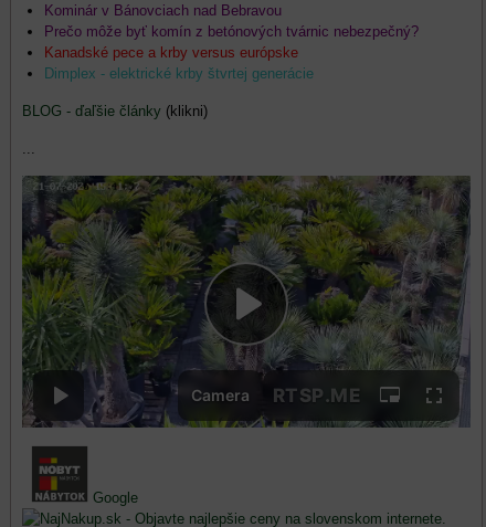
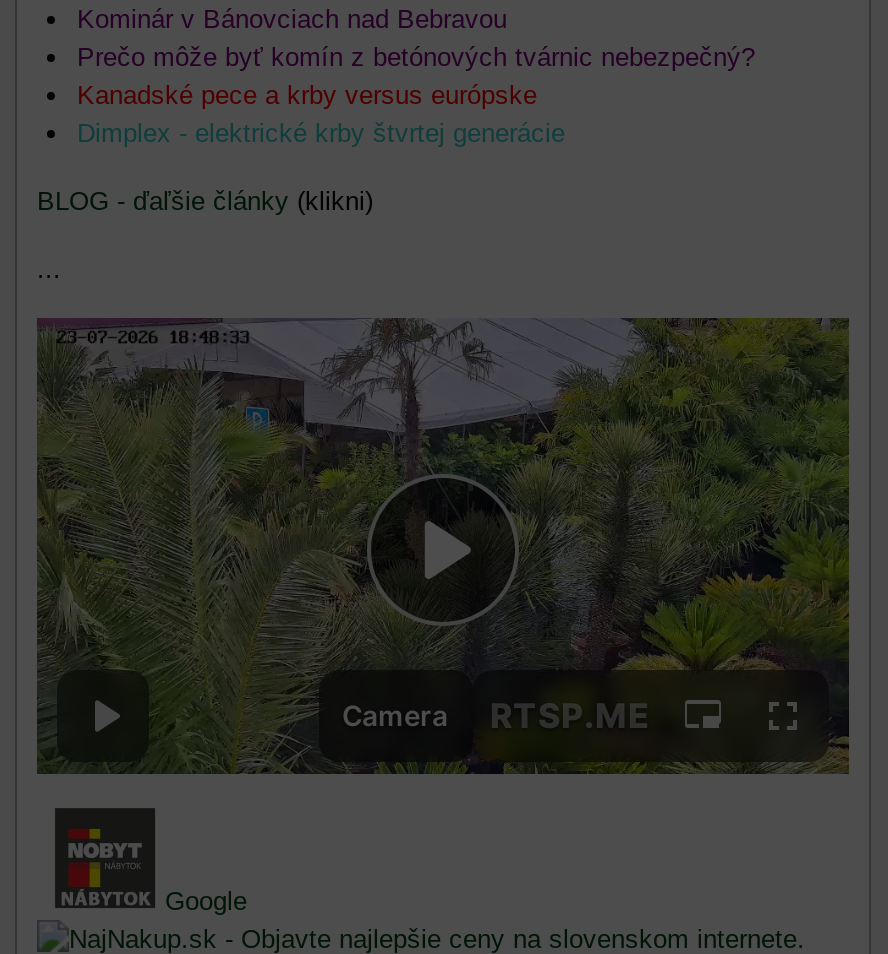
[21,175,471,429] [image] -> [35,316,851,776] [image]

